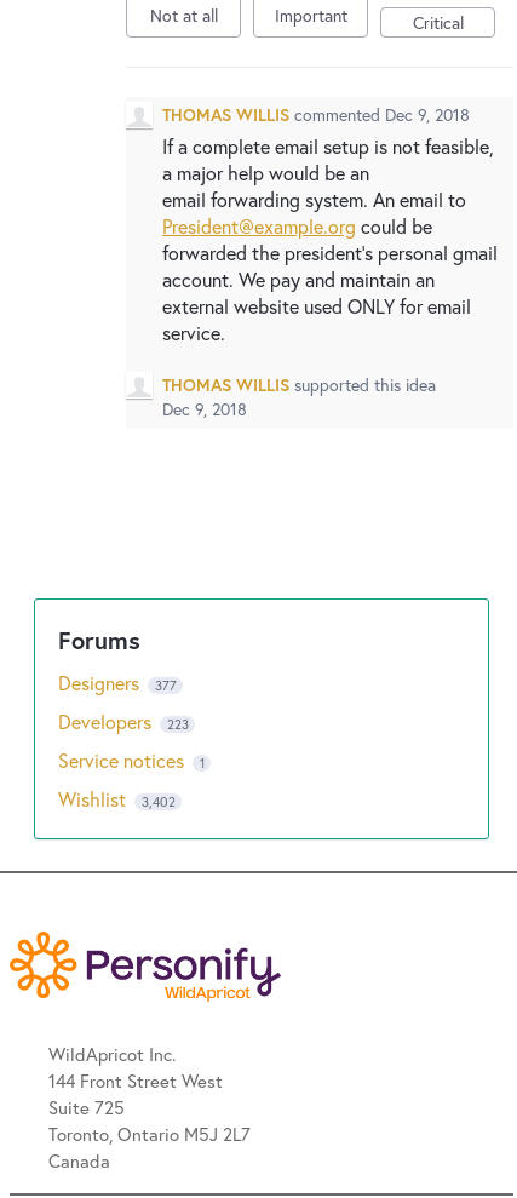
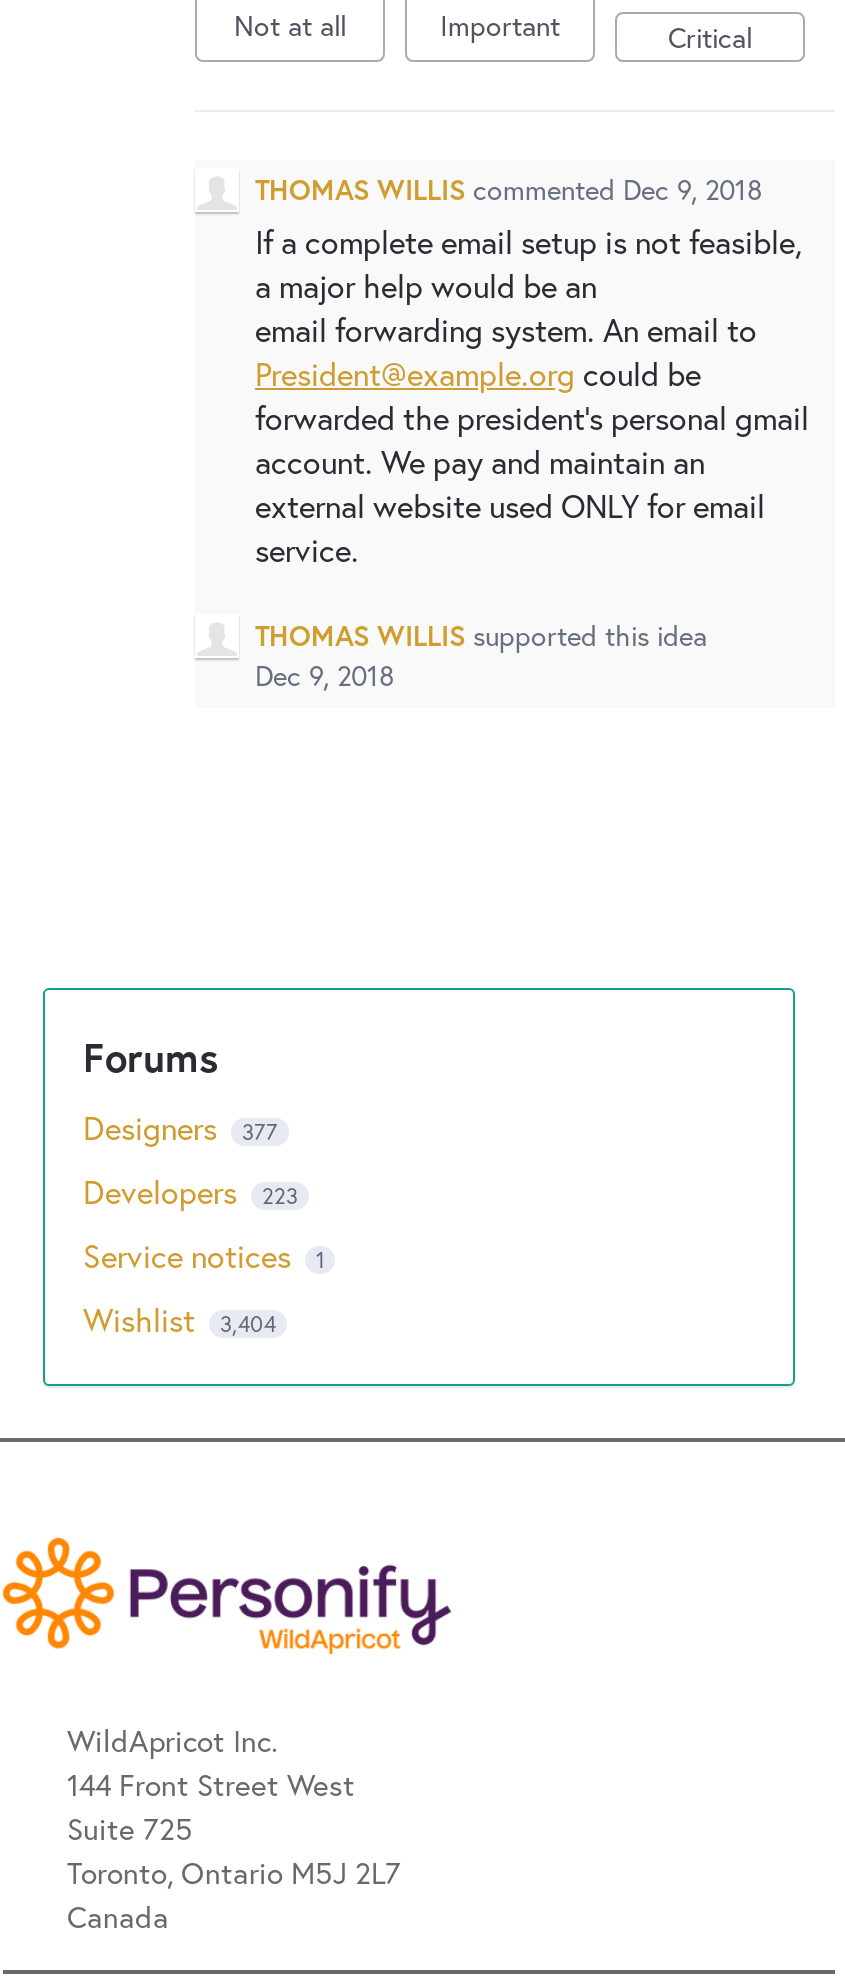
[58,786,175,812] Wishlist 3,402 -> [83,1298,276,1340] Wishlist 3,404

